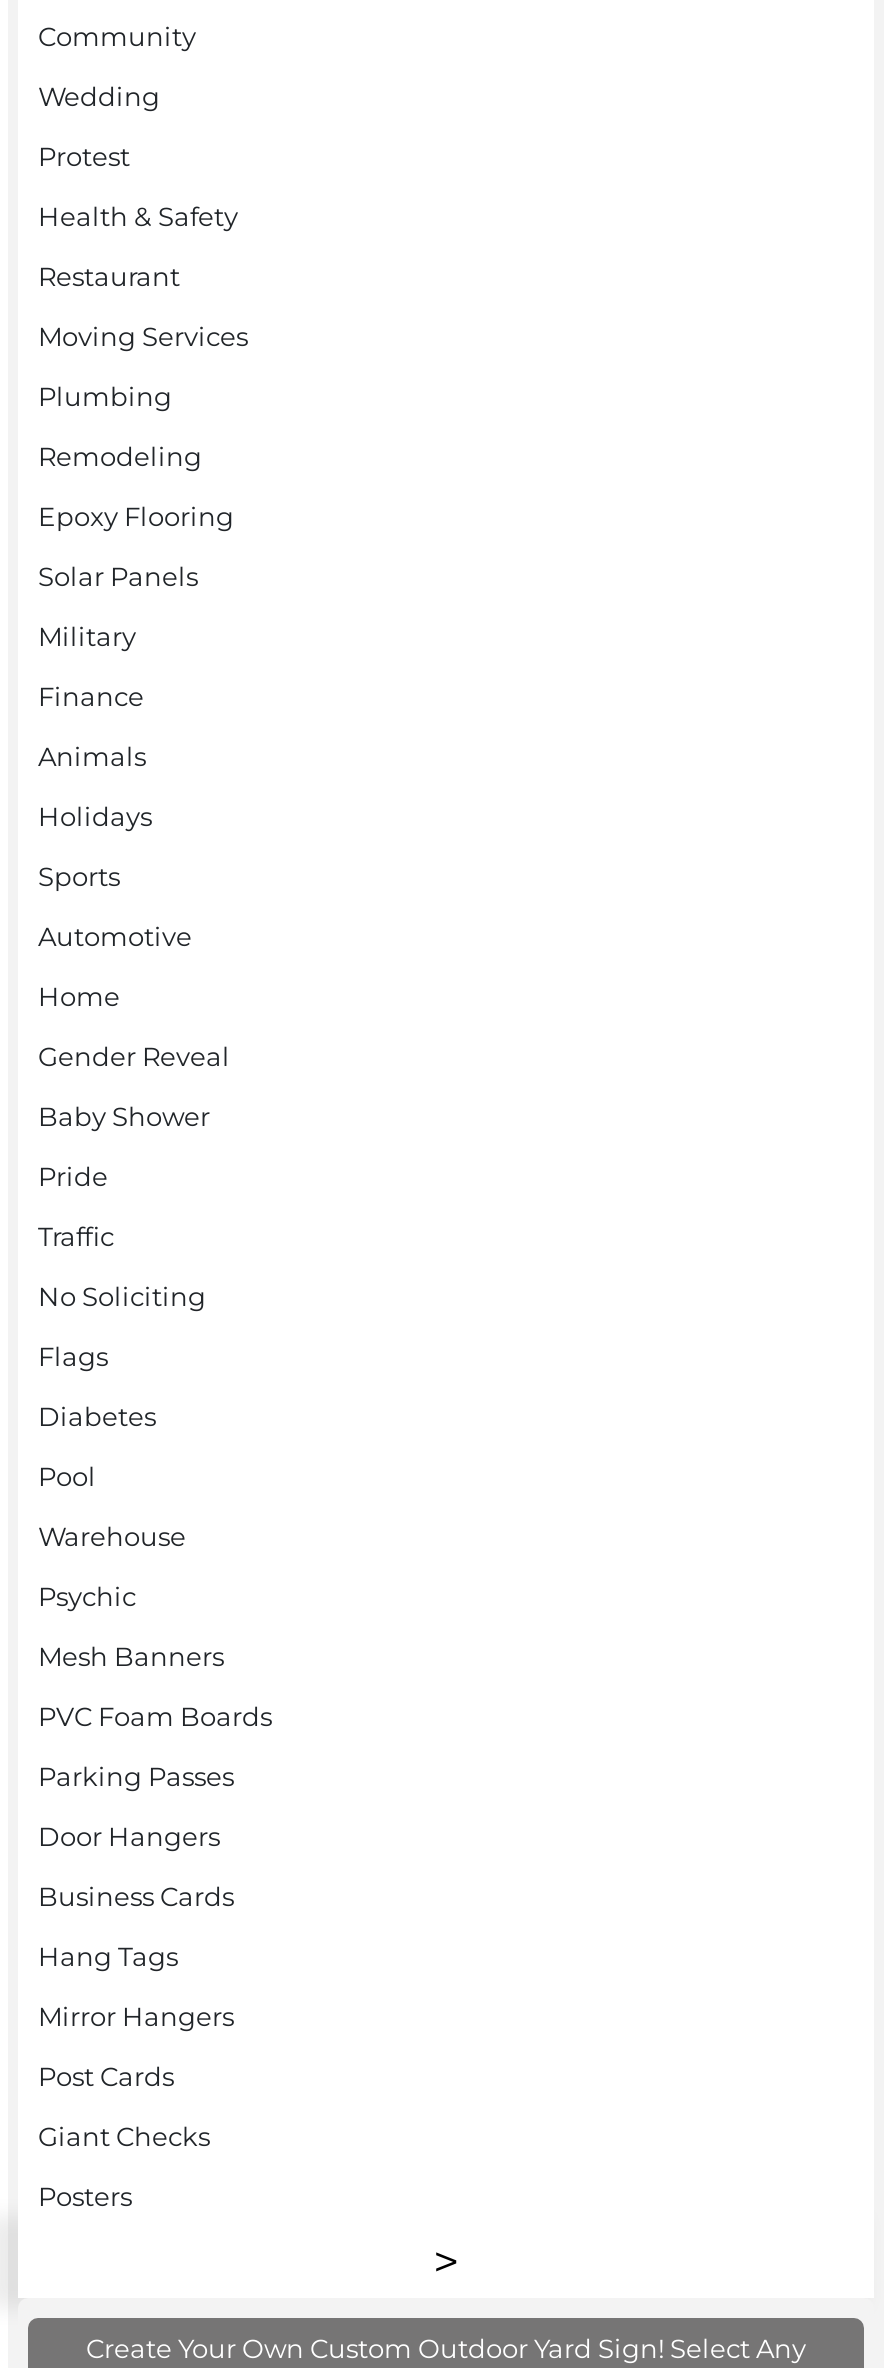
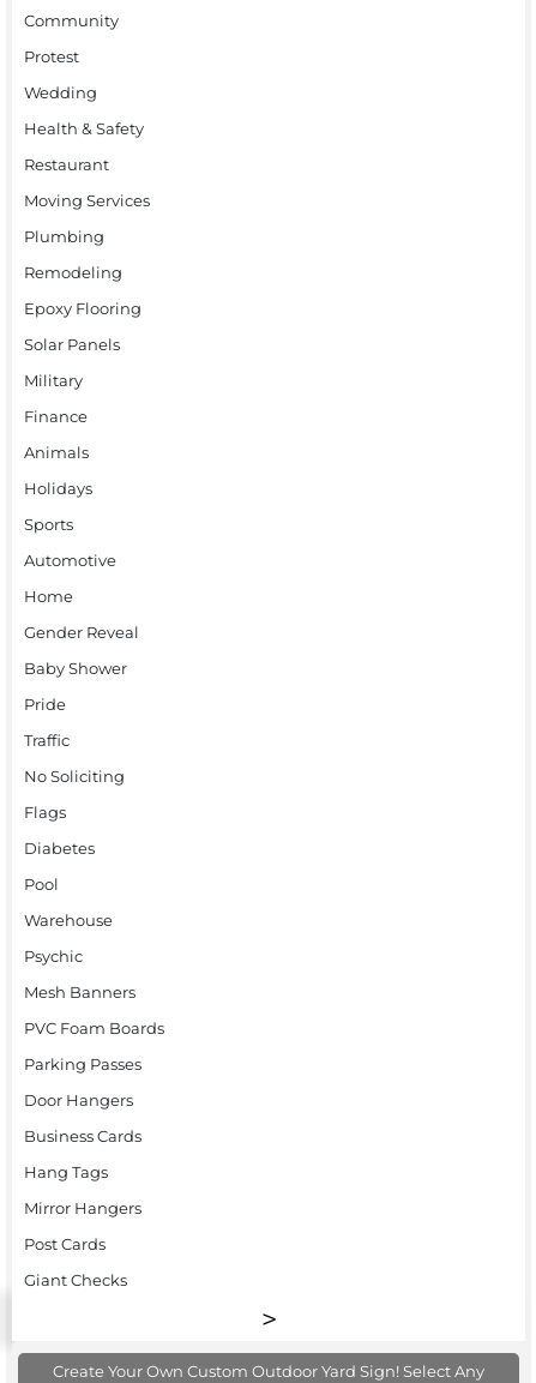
moved [38,79,160,111] -> [24,82,97,102]: Wedding
[38,2179,132,2211] Posters -> none

